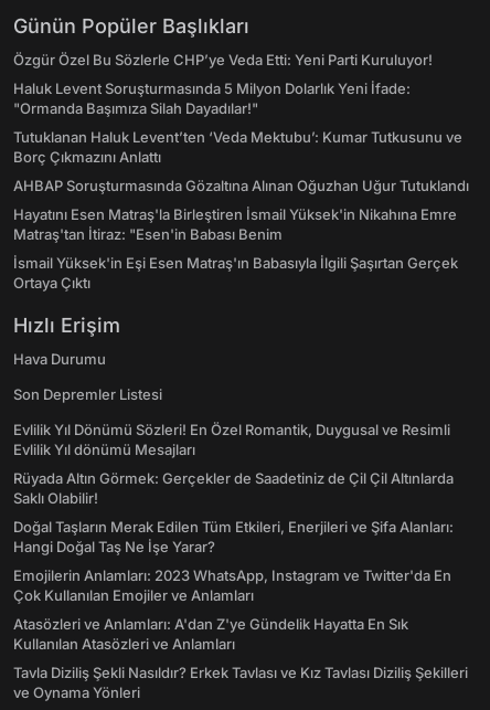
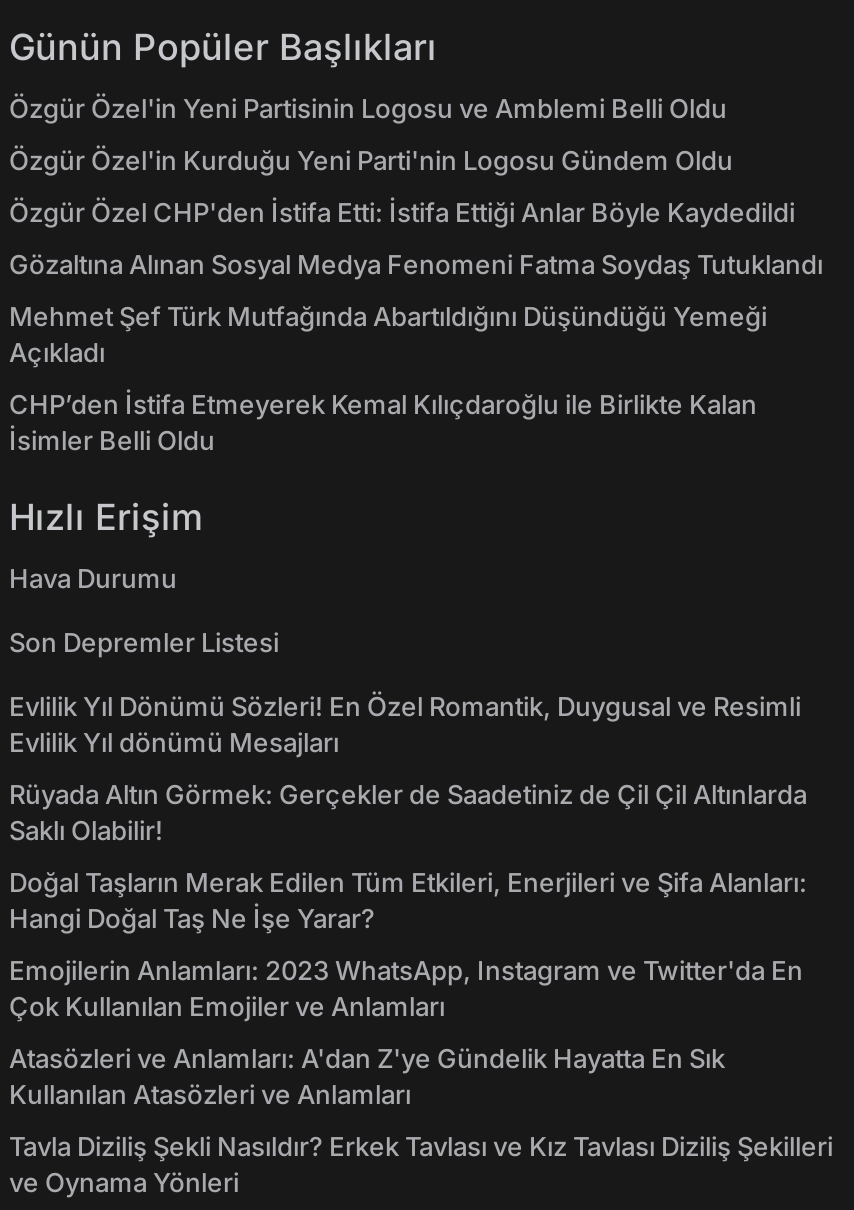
[13,51,433,68] Özgür Özel Bu Sözlerle CHP’ye Veda Etti: Yeni Parti Kuruluyor! -> [9,92,727,124] Özgür Özel'in Yeni Partisinin Logosu ve Amblemi Belli Oldu
[13,80,411,117] Haluk Levent Soruşturmasında 5 Milyon Dolarlık Yeni İfade: | "Ormanda Başımıza Silah Dayadılar!" -> [9,144,733,176] Özgür Özel'in Kurduğu Yeni Parti'nin Logosu Gündem Oldu
[13,128,462,166] Tutuklanan Haluk Levent’ten ‘Veda Mektubu’: Kumar Tutkusunu ve | Borç Çıkmazını Anlattı -> [9,196,795,228] Özgür Özel CHP'den İstifa Etti: İstifa Ettiği Anlar Böyle Kaydedildi
[13,177,469,194] AHBAP Soruşturmasında Gözaltına Alınan Oğuzhan Uğur Tutuklandı -> [9,248,823,280] Gözaltına Alınan Sosyal Medya Fenomeni Fatma Soydaş Tutuklandı
[13,205,457,243] Hayatını Esen Matraş'la Birleştiren İsmail Yüksek'in Nikahına Emre | Matraş'tan İtiraz: "Esen'in Babası Benim -> [9,300,767,368] Mehmet Şef Türk Mutfağında Abartıldığını Düşündüğü Yemeği | Açıkladı
[13,254,458,292] İsmail Yüksek'in Eşi Esen Matraş'ın Babasıyla İlgili Şaşırtan Gerçek | Ortaya Çıktı -> [9,388,757,456] CHP’den İstifa Etmeyerek Kemal Kılıçdaroğlu ile Birlikte Kalan | İsimler Belli Oldu

